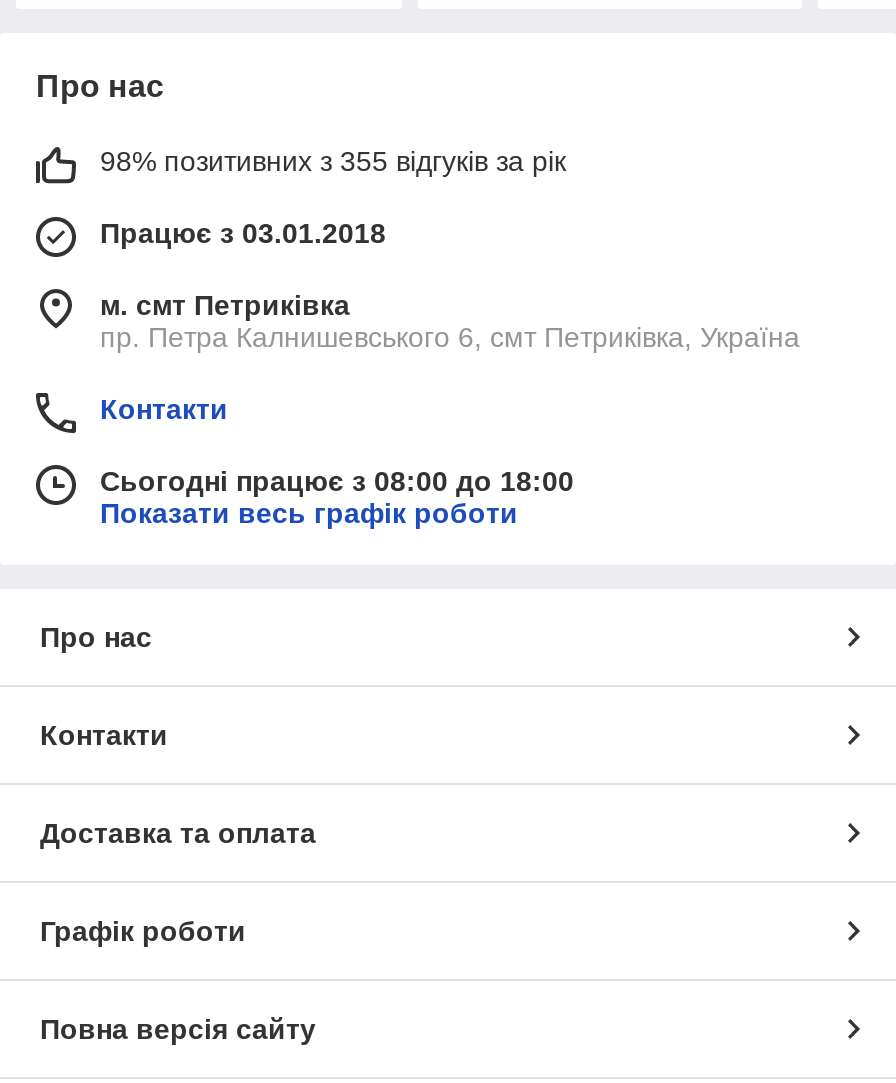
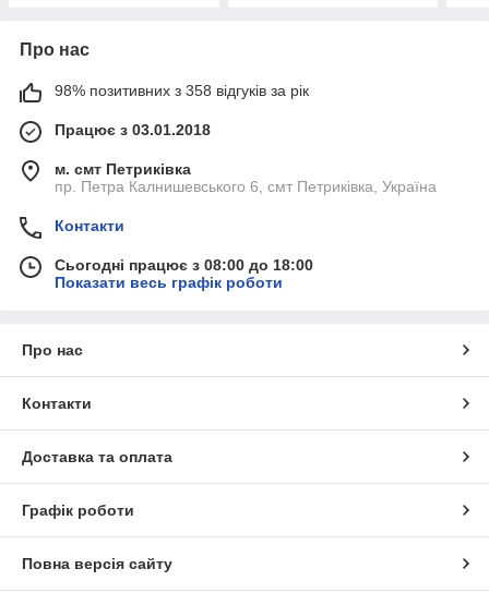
[100,145,566,177] 98% позитивних з 355 відгуків за рік -> [55,82,309,99] 98% позитивних з 358 відгуків за рік

